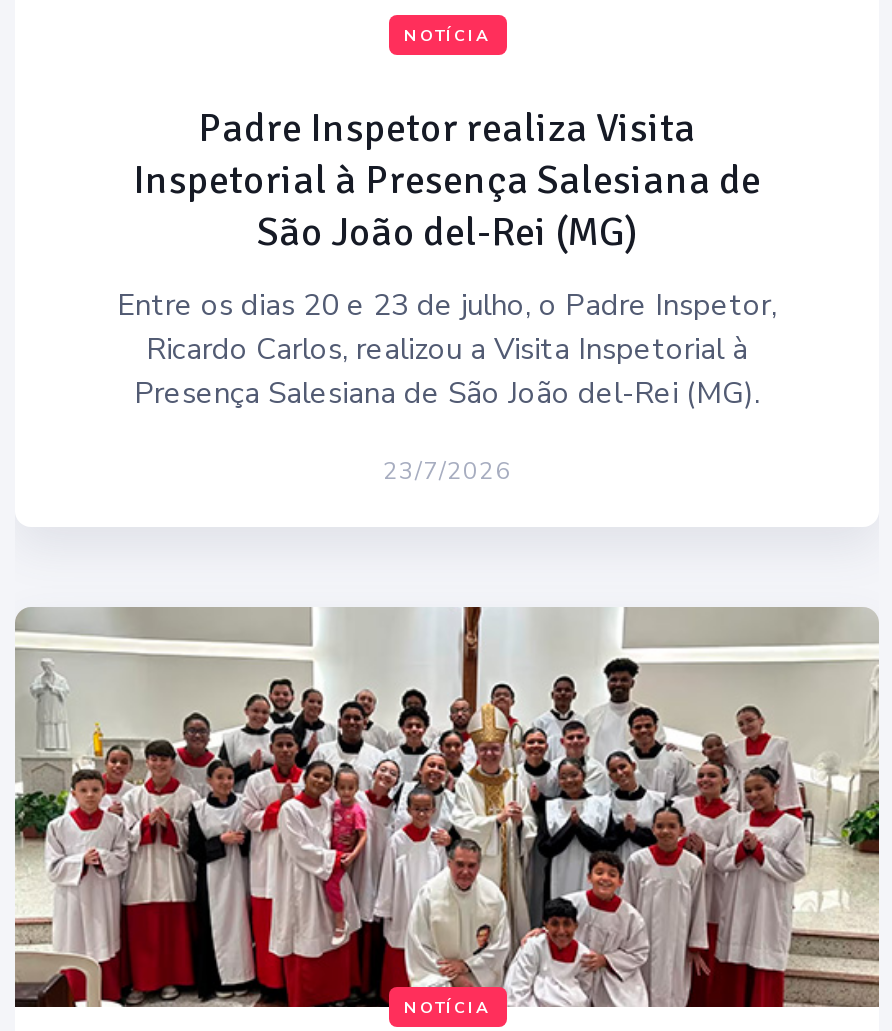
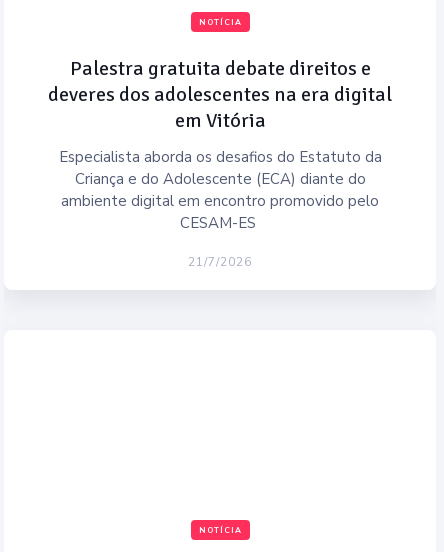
[133,103,761,257] Padre Inspetor realiza Visita | Inspetorial à Presença Salesiana de | São João del-Rei (MG) -> [48,56,392,133] Palestra gratuita debate direitos e | deveres dos adolescentes na era digital | em Vitória
[117,285,777,413] Entre os dias 20 e 23 de julho, o Padre Inspetor, | Ricardo Carlos, realizou a Visita Inspetorial à | Presença Salesiana de São João del-Rei (MG). -> [58,147,381,233] Especialista aborda os desafios do Estatuto da | Criança e do Adolescente (ECA) diante do | ambiente digital em encontro promovido pelo | CESAM-ES
[383,455,511,487] 23/7/2026 -> [188,254,252,270] 21/7/2026
[13,605,881,1009] [image] -> none

